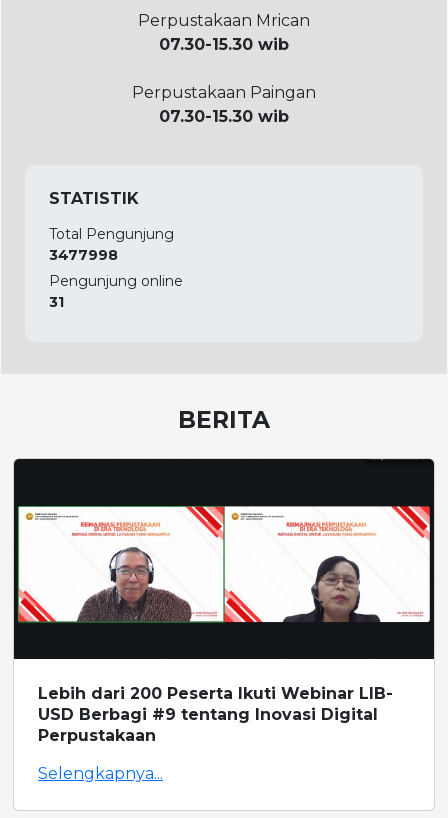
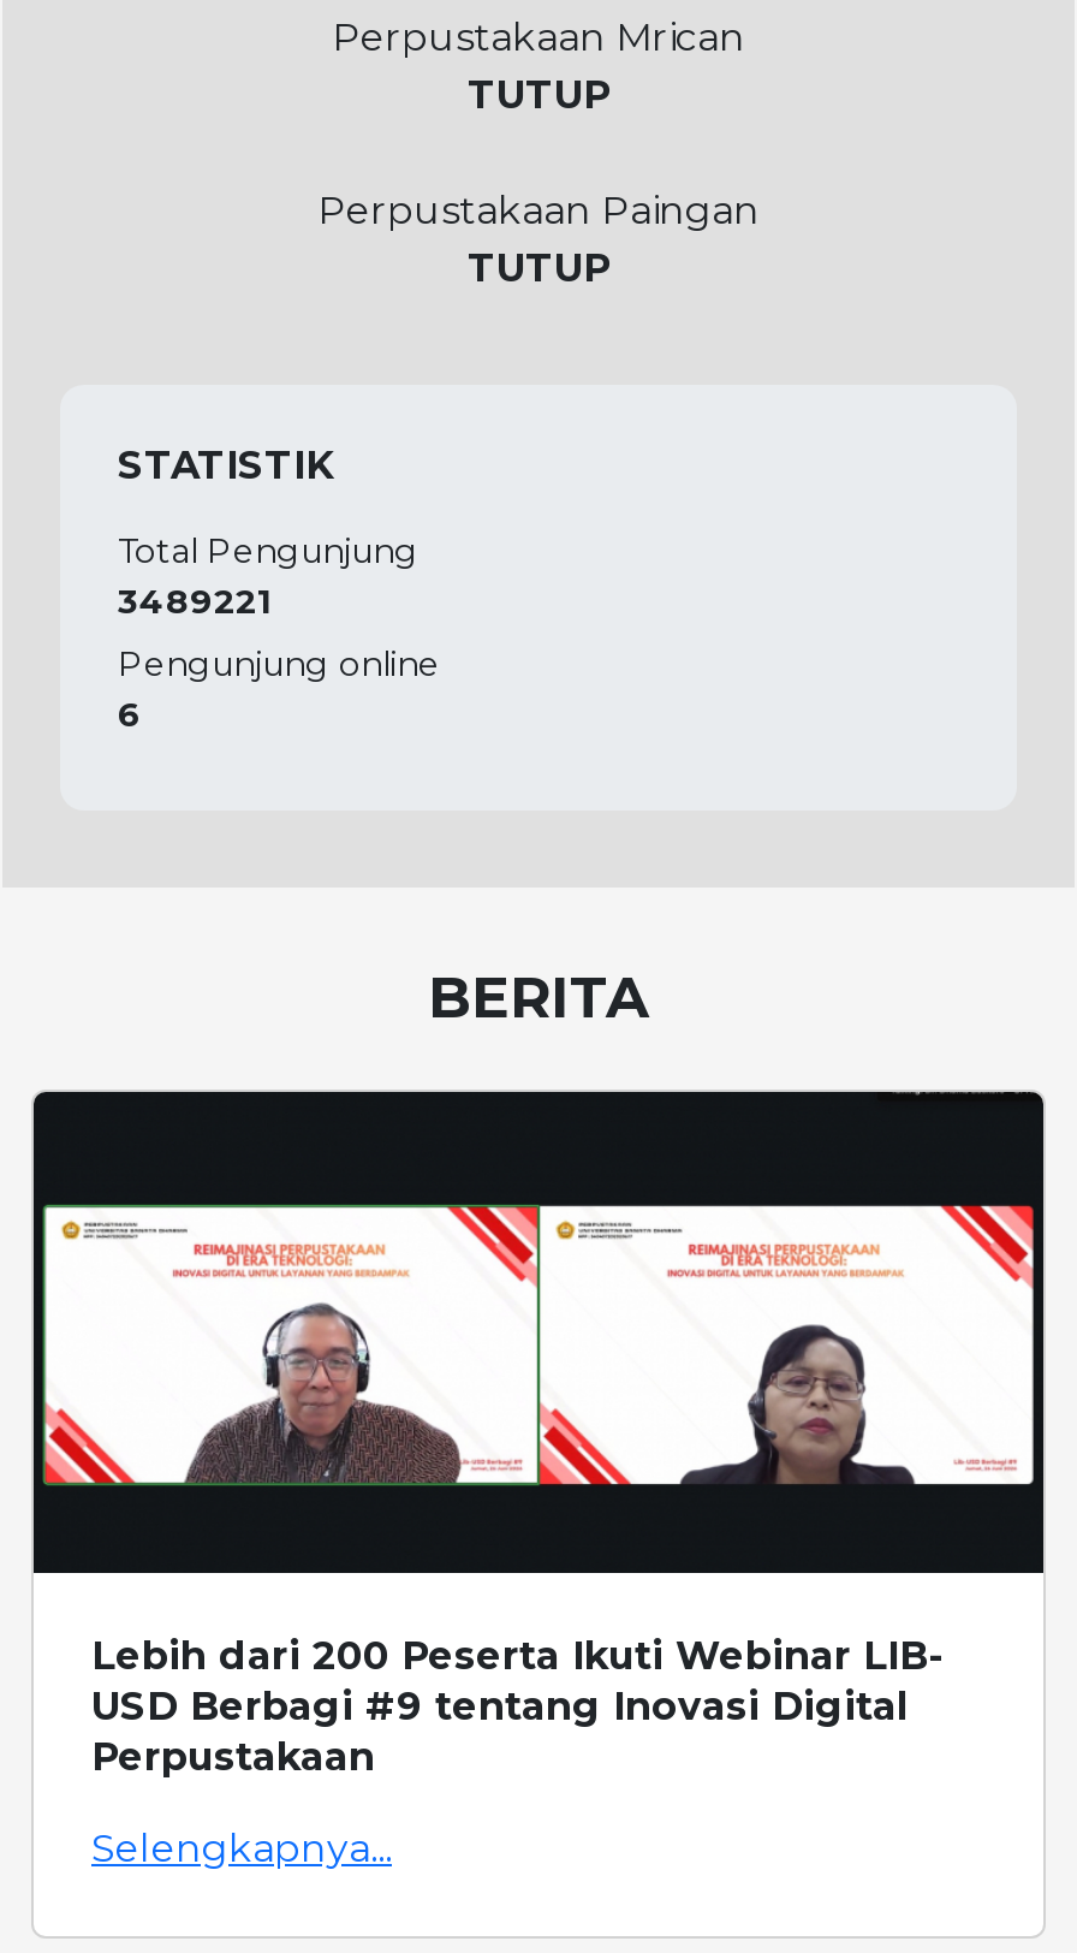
[159,35,289,54] 07.30-15.30 wib -> [468,73,609,119] TUTUP
[159,107,289,126] 07.30-15.30 wib -> [468,246,609,292] TUTUP
[49,246,118,264] 3477998 -> [118,580,272,624] 3489221
[49,293,64,311] 31 -> [118,693,142,737] 6

